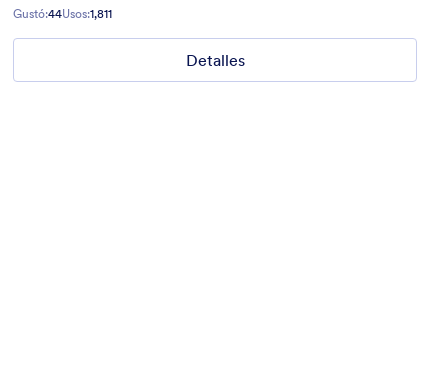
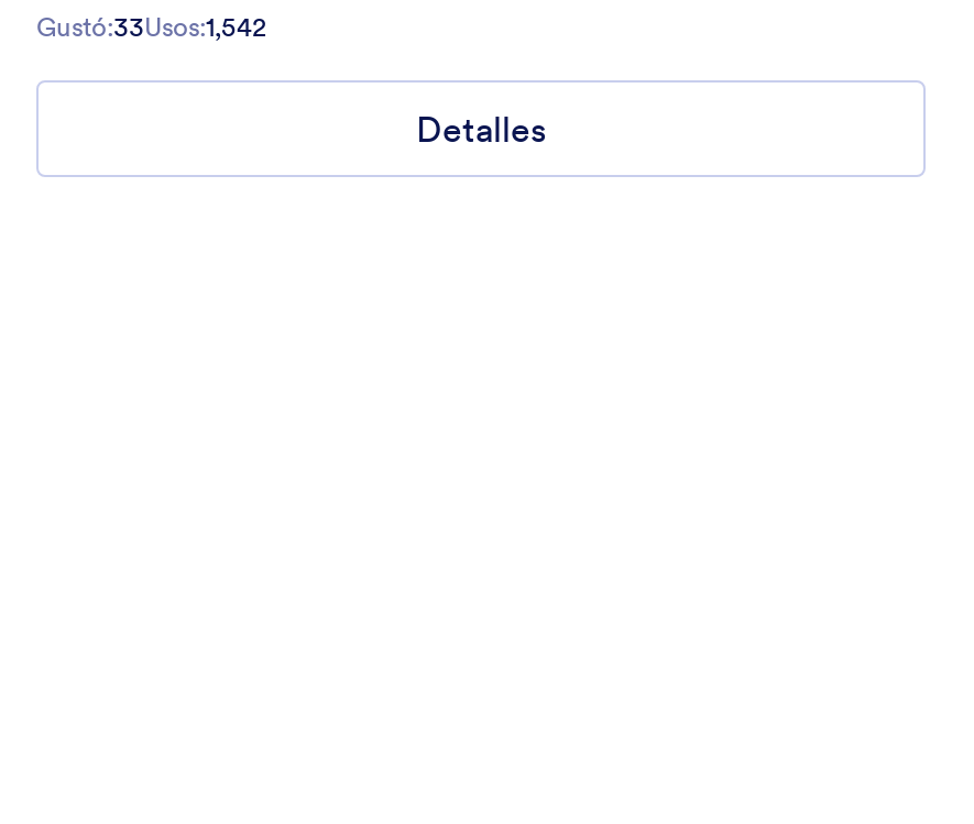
[13,6,112,21] Gustó:44Usos:1,811 -> [36,11,267,44] Gustó:33Usos:1,542

